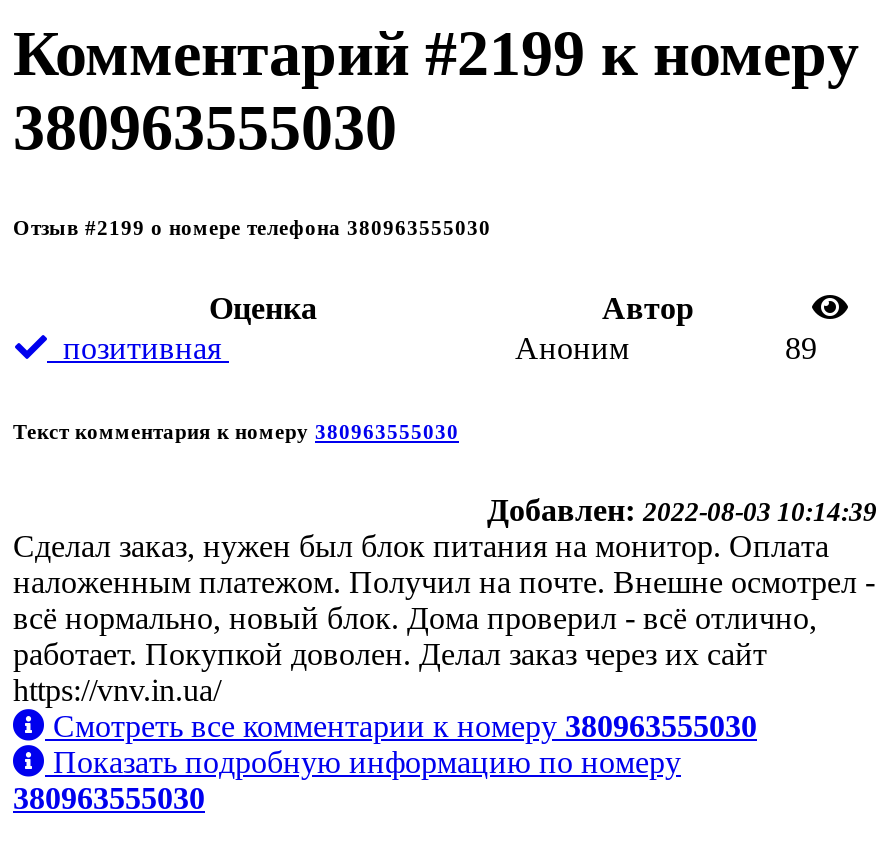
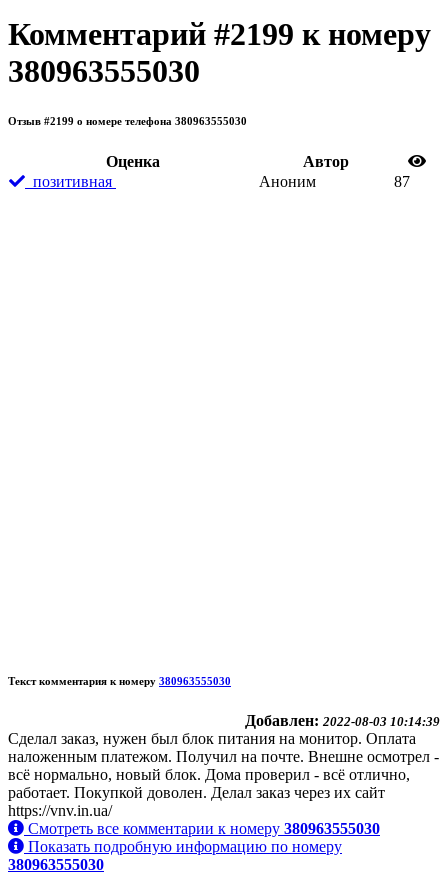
[785,331,817,365] 89 -> [394,173,410,190] 87

